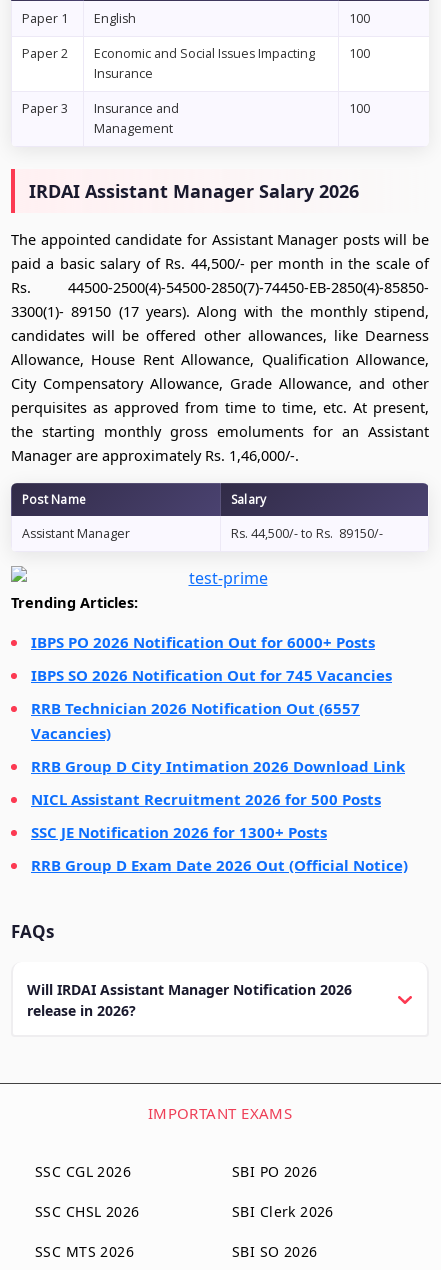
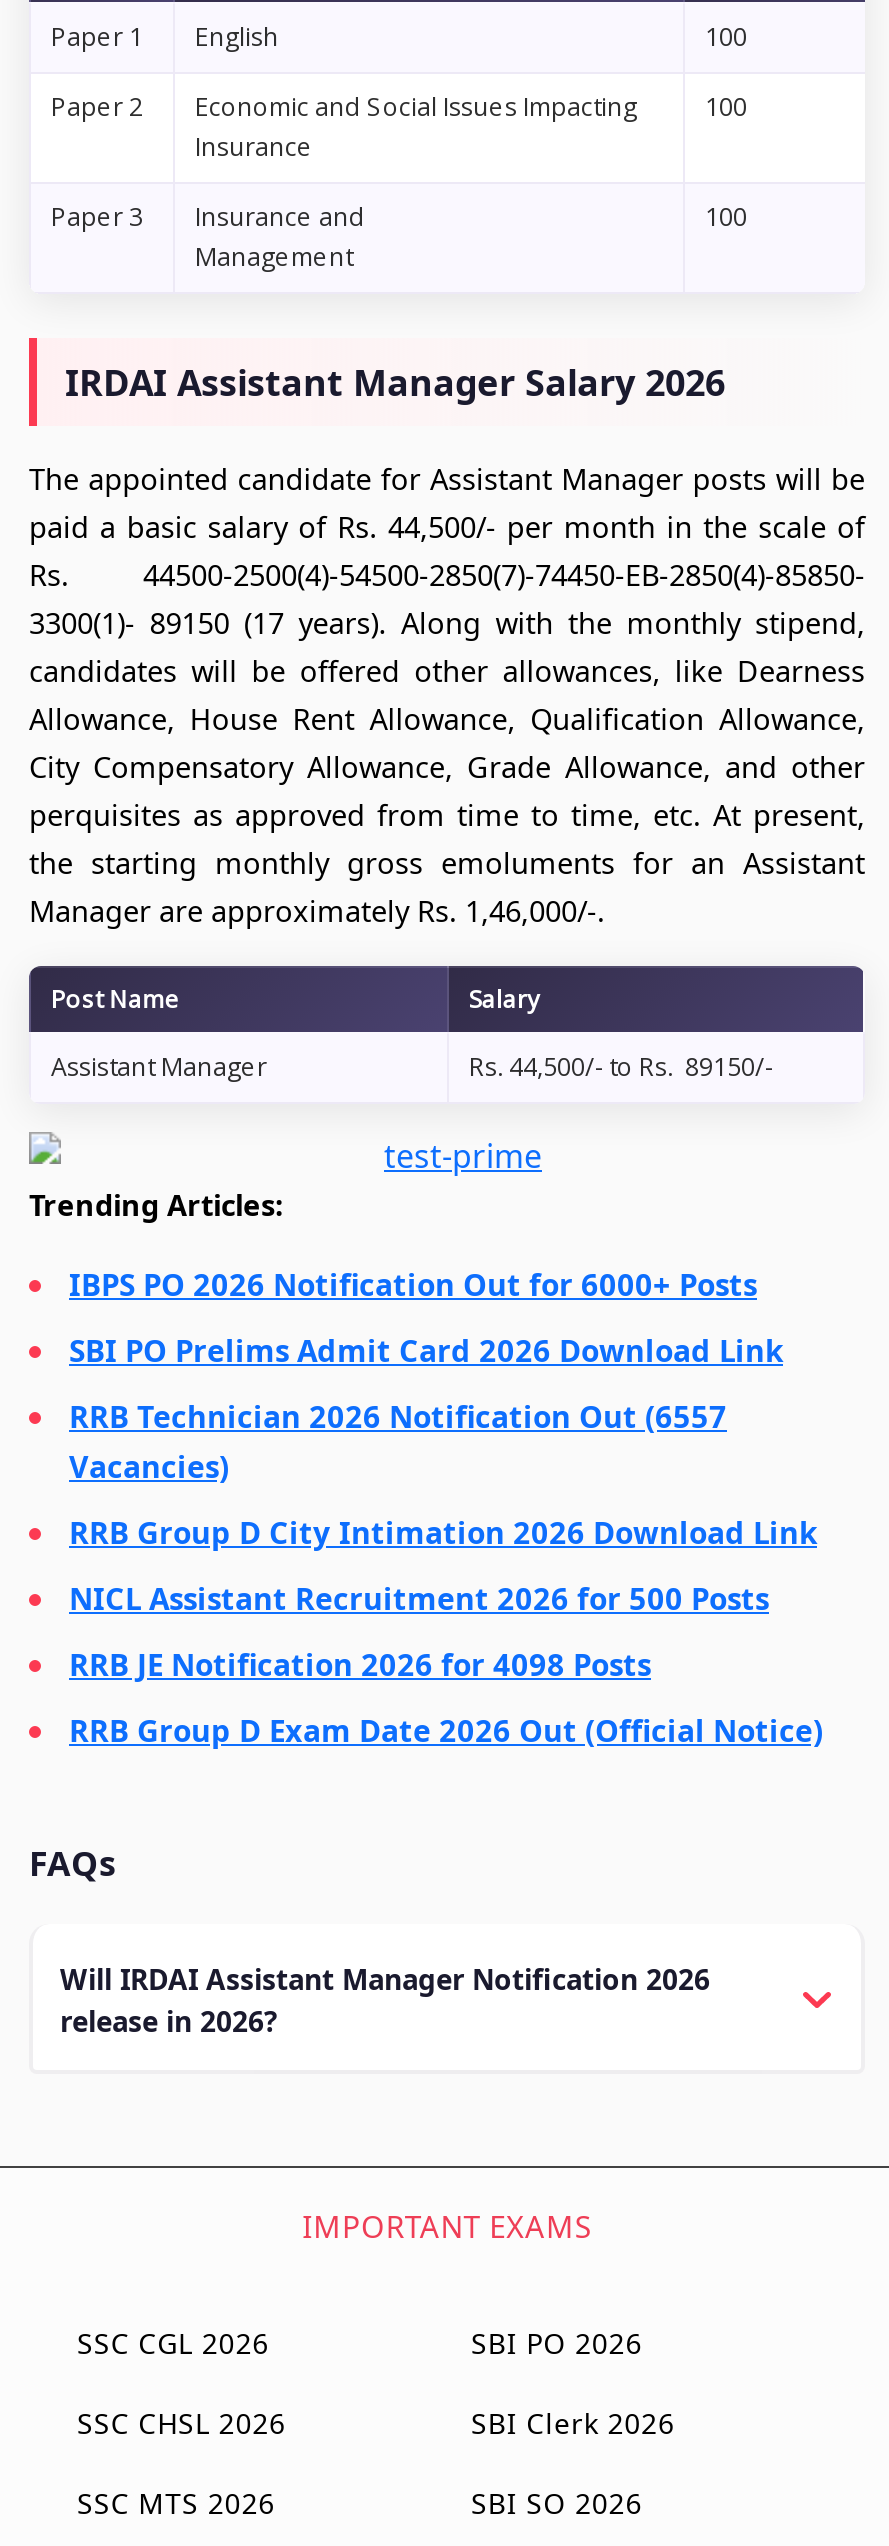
[31,665,392,685] IBPS SO 2026 Notification Out for 745 Vacancies -> [69,1330,783,1370] SBI PO Prelims Admit Card 2026 Download Link
[31,822,327,842] SSC JE Notification 2026 for 1300+ Posts -> [69,1644,651,1684] RRB JE Notification 2026 for 4098 Posts

